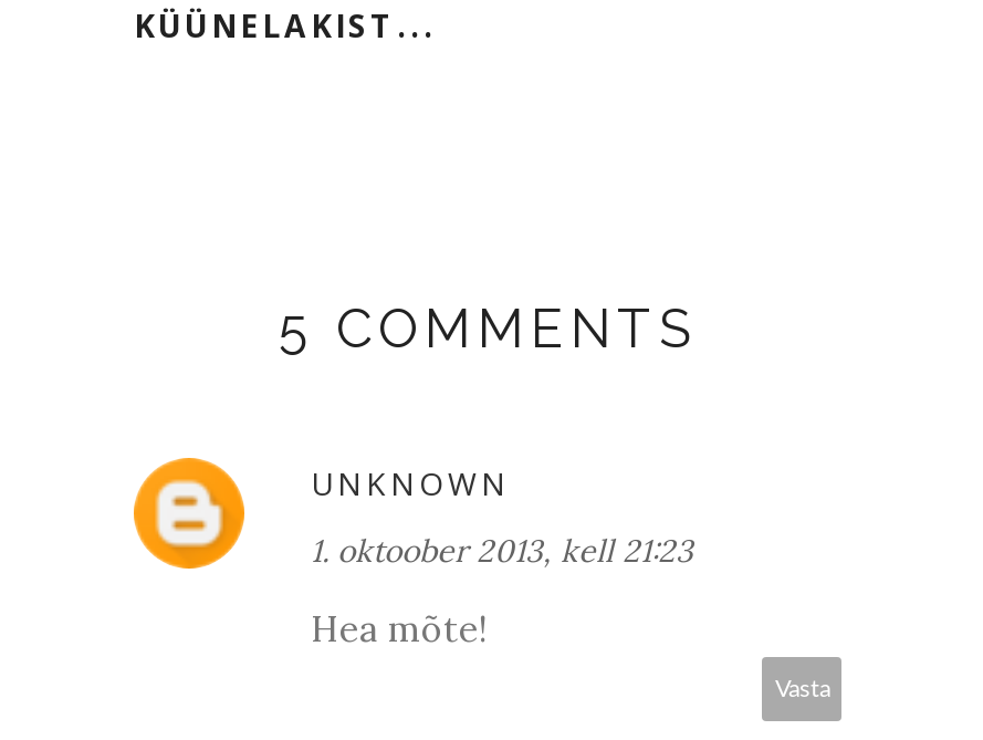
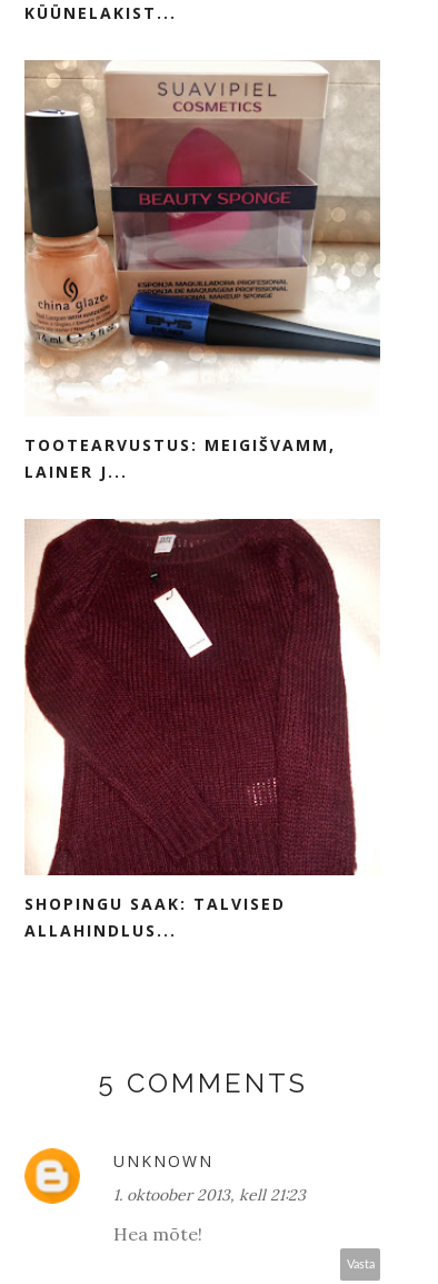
none -> [23,59,381,483] [image] | TOOTEARVUSTUS: MEIGIŠVAMM, | LAINER J...
none -> [23,518,380,942] [image] | SHOPINGU SAAK: TALVISED | ALLAHINDLUS...

